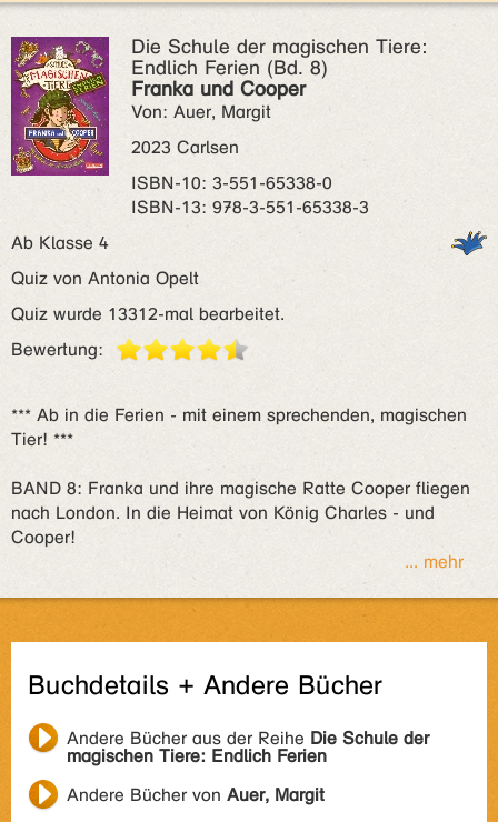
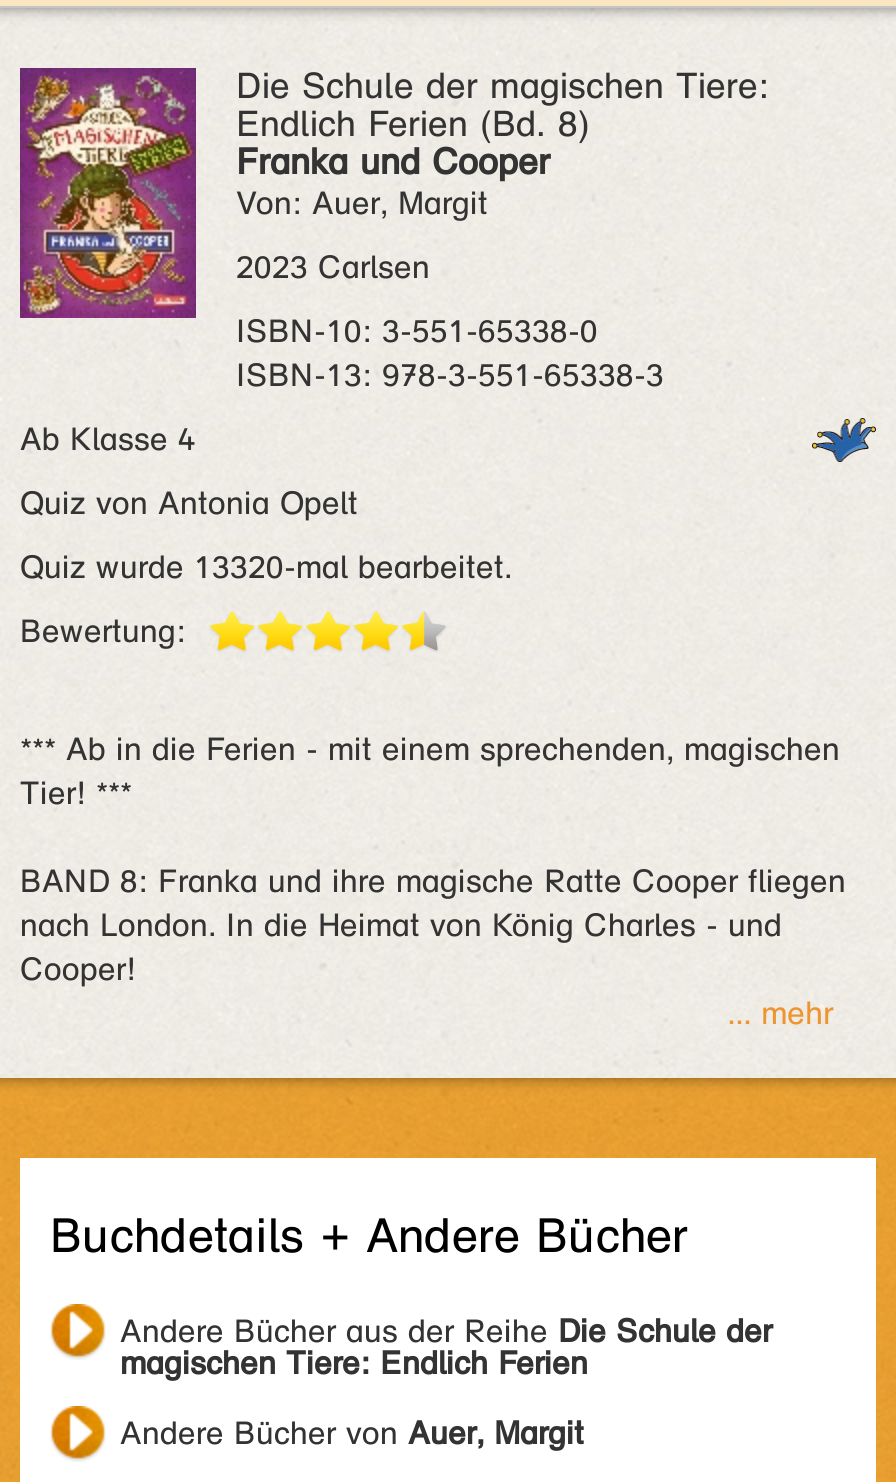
[11,303,285,324] Quiz wurde 13312-mal bearbeitet. -> [20,548,512,586] Quiz wurde 13320-mal bearbeitet.

